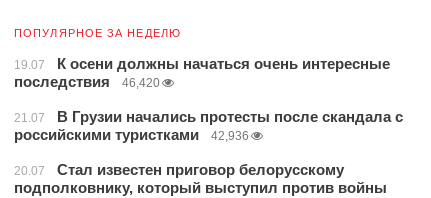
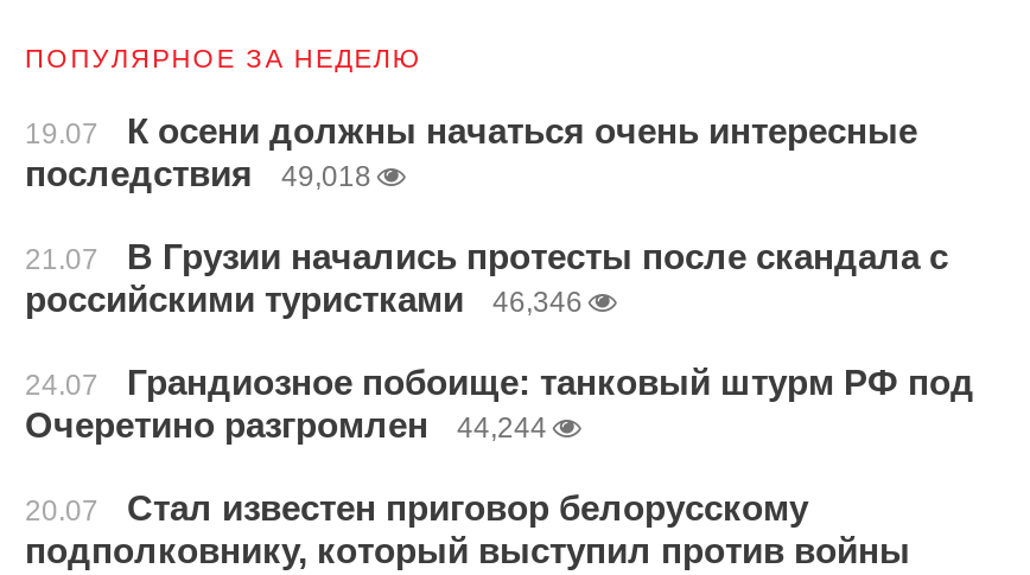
[14,73,160,90] последствия 46,420 -> [25,153,371,193] последствия 49,018
[211,129,249,143] 42,936 -> [25,286,974,445] 46,346 | 24.07 | Грандиозное побоище: танковый штурм РФ под | Очеретино разгромлен | 44,244

